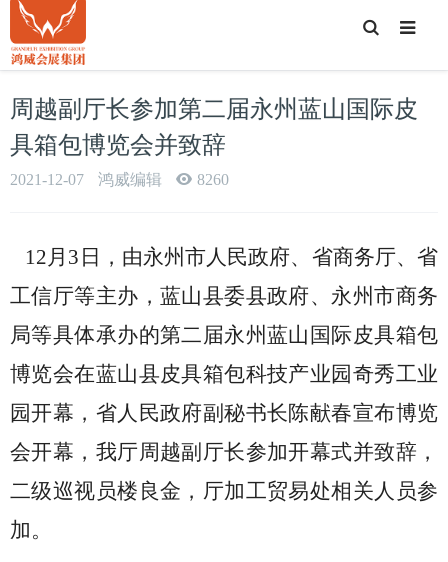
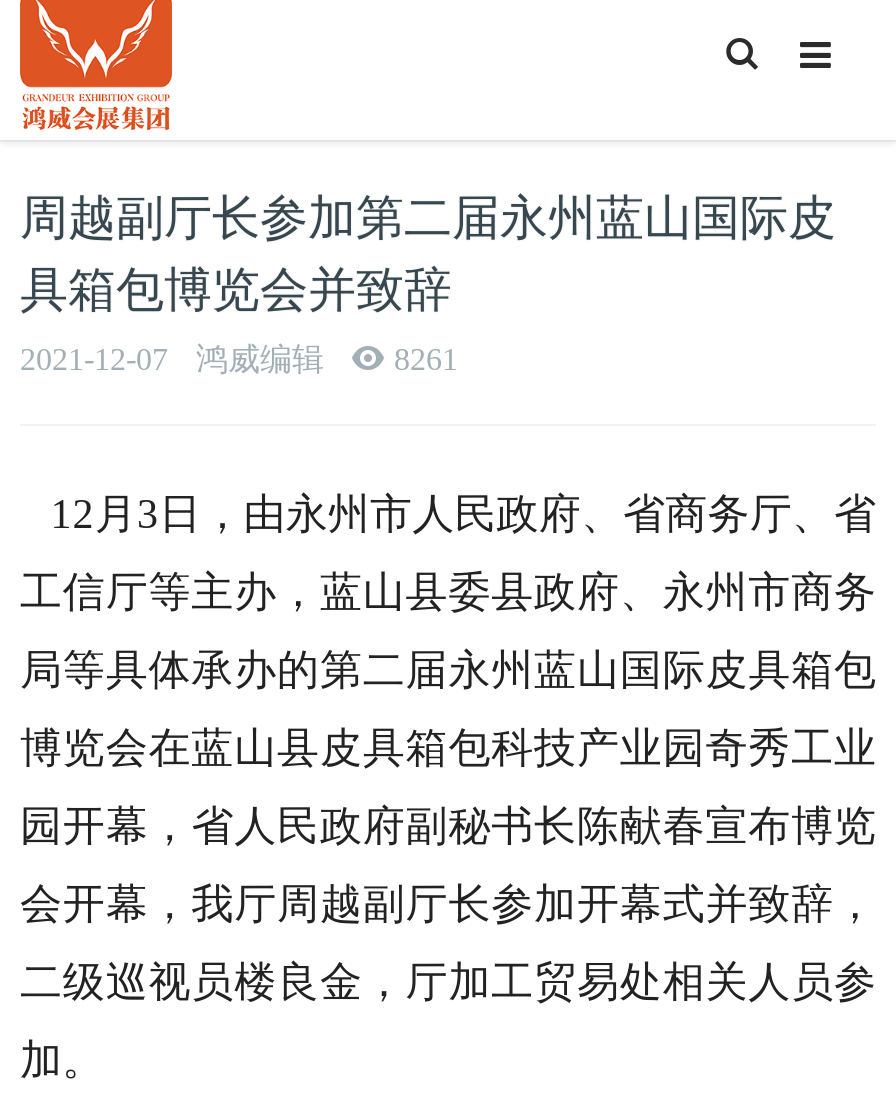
[197,171,229,188] 8260 -> [394,342,458,376] 8261

